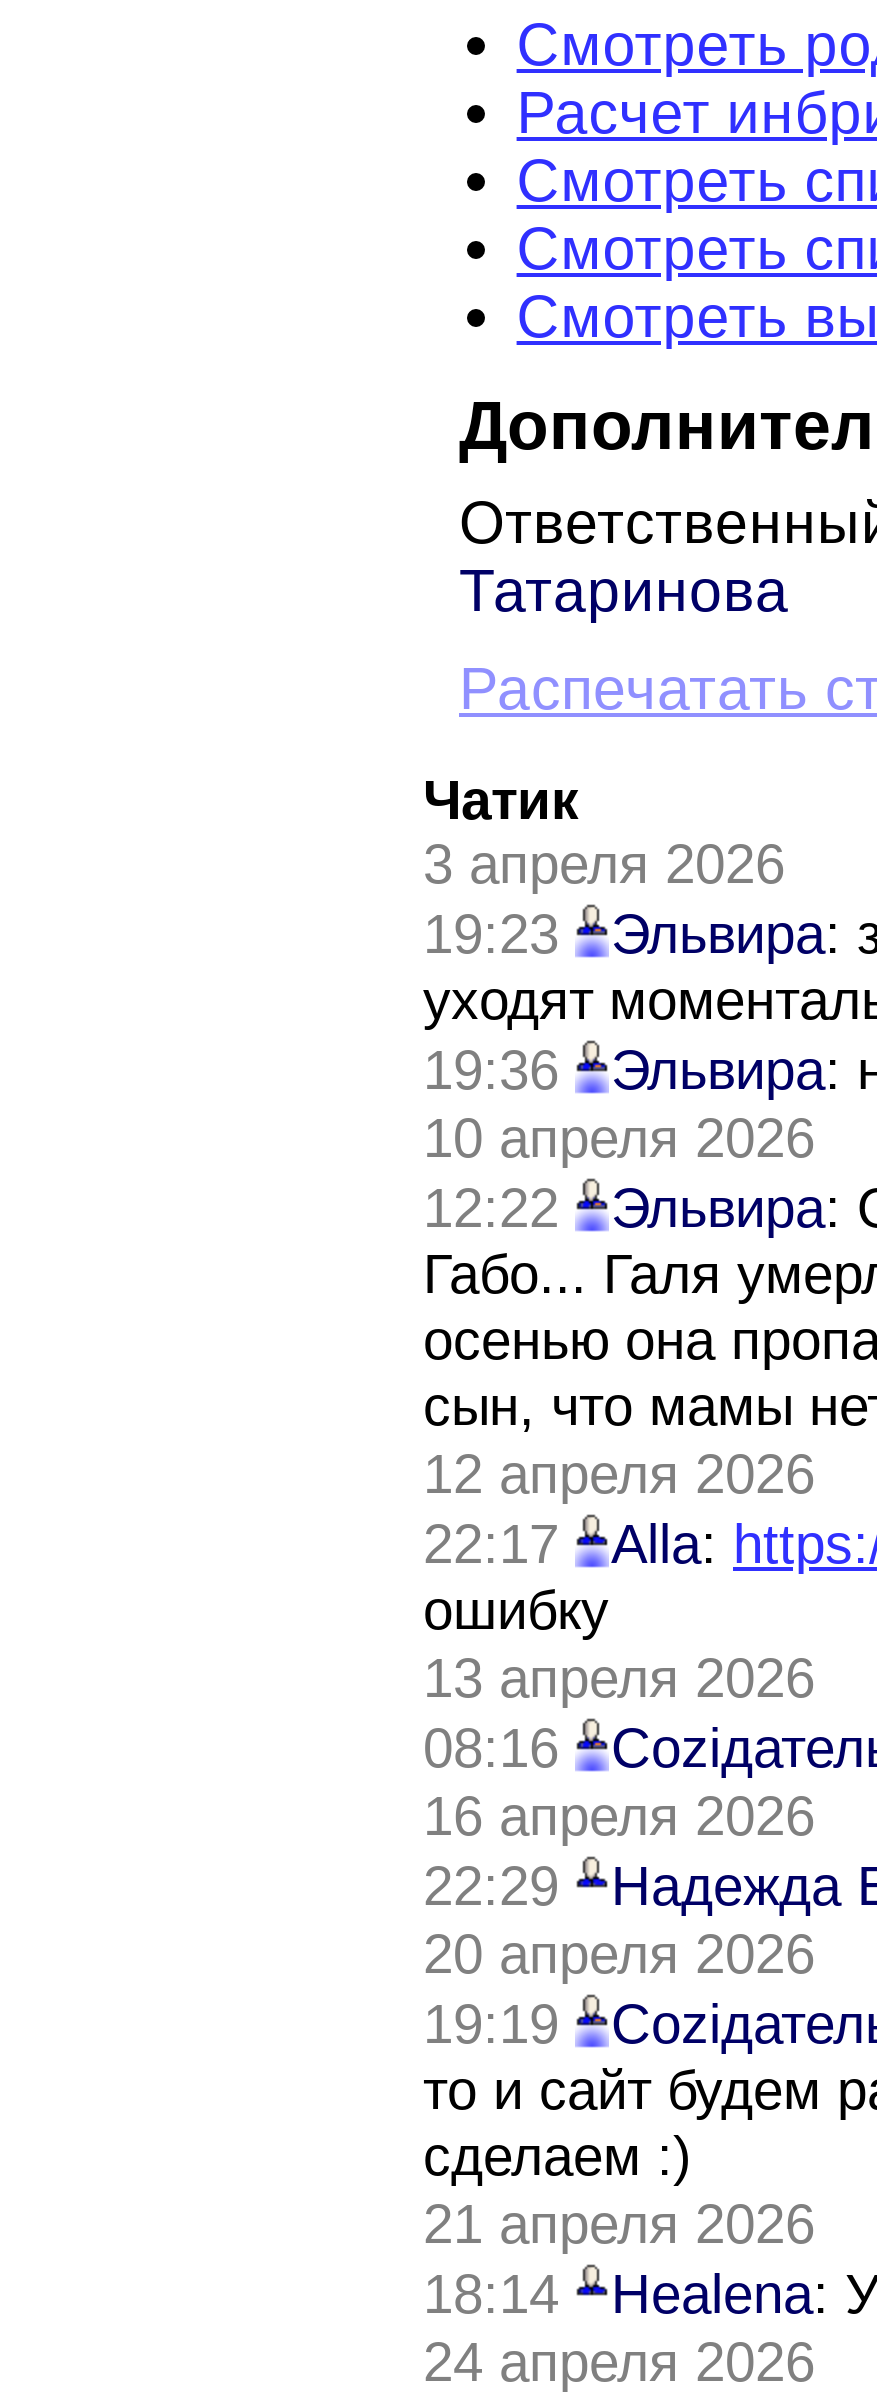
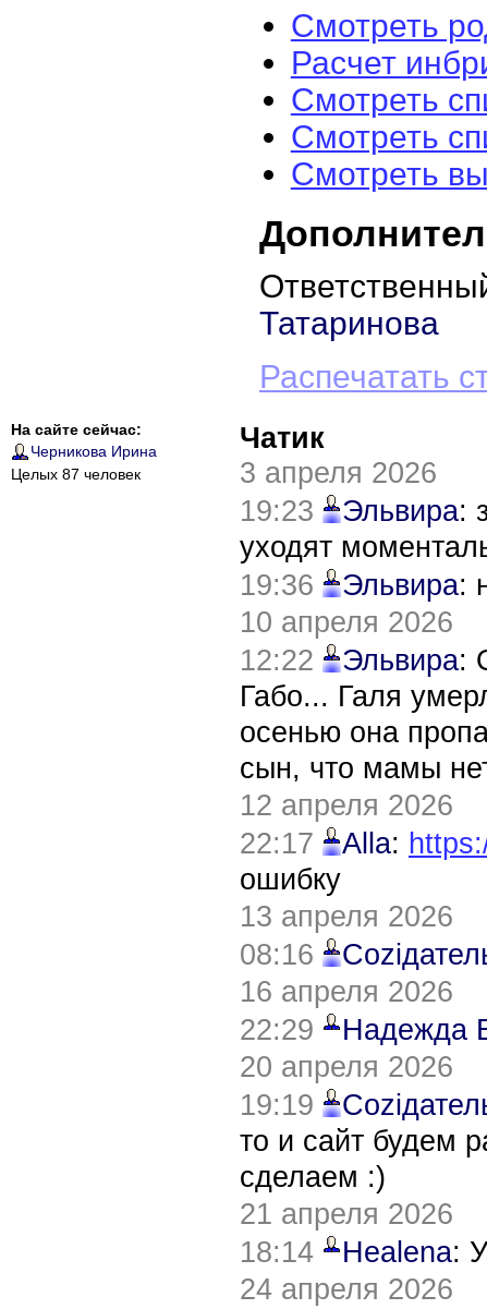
none -> [11,421,157,483] На сайте сейчас: | Черникова Ирина | Целых 87 человек

